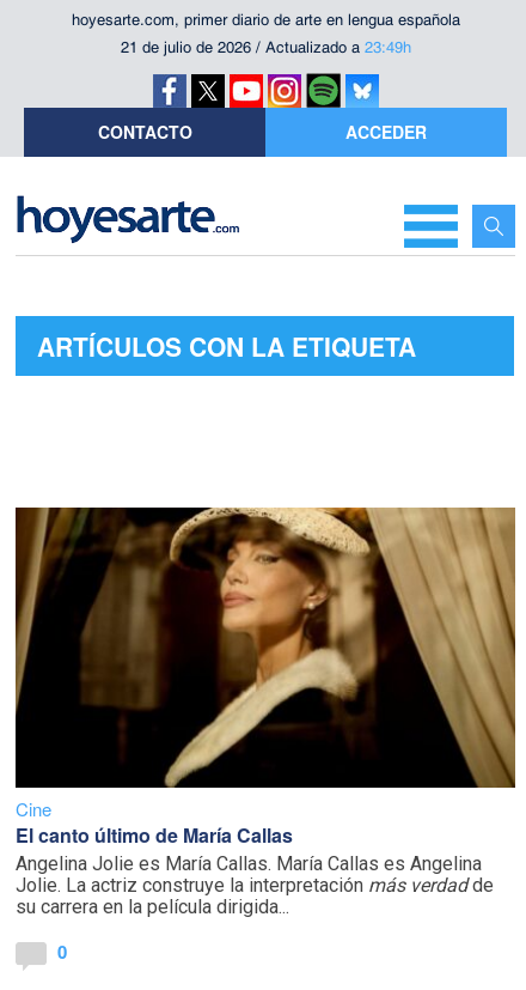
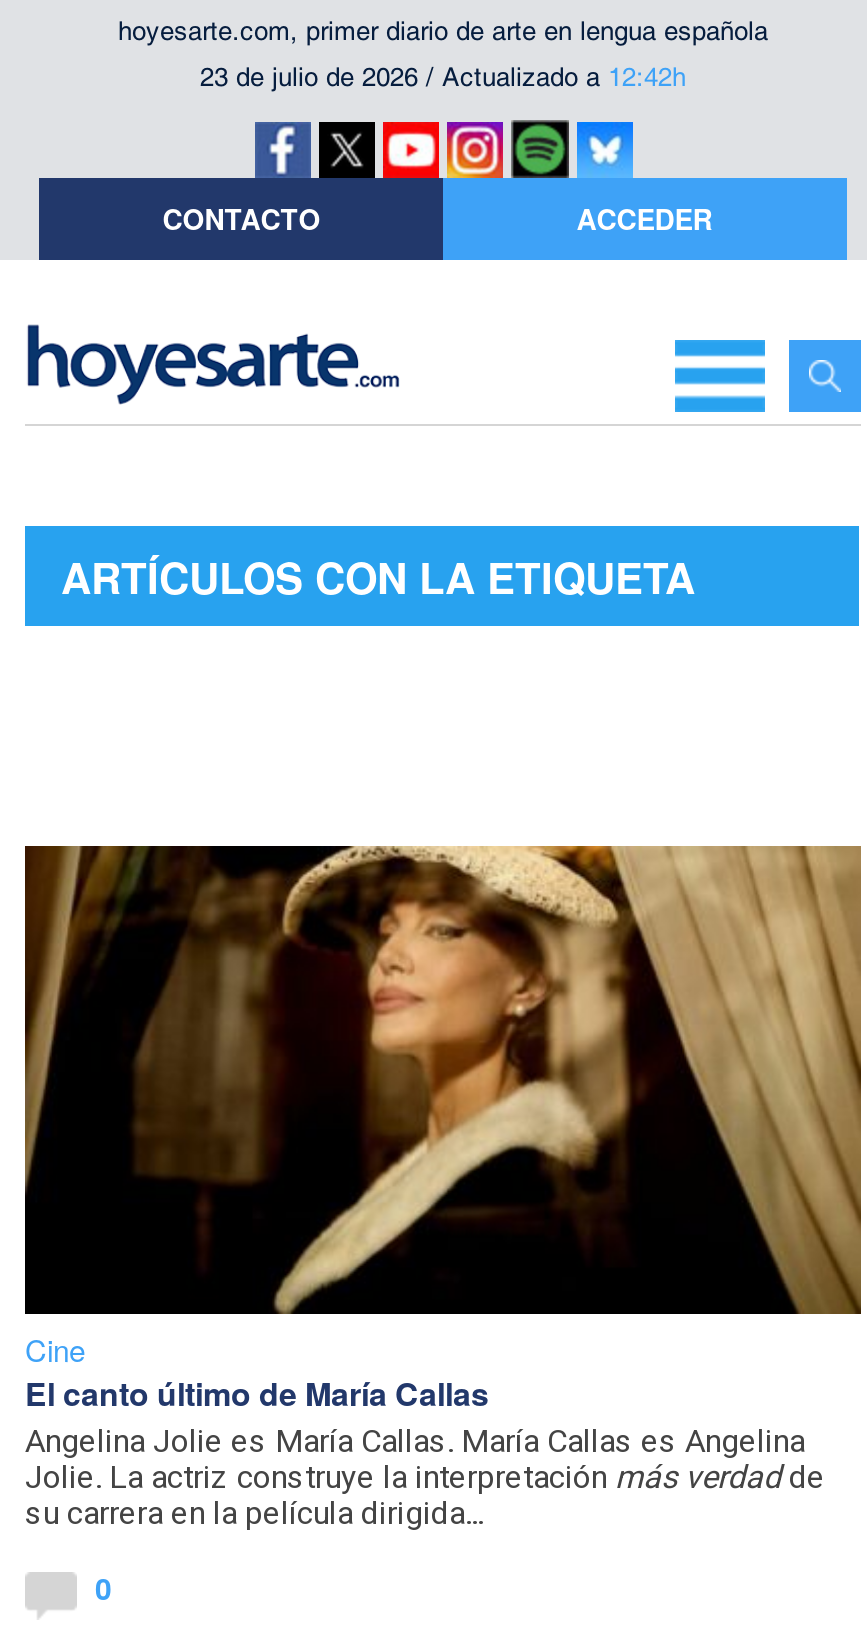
[120,38,411,56] 21 de julio de 2026 / Actualizado a 23:49h -> [200,62,686,92] 23 de julio de 2026 / Actualizado a 12:42h

